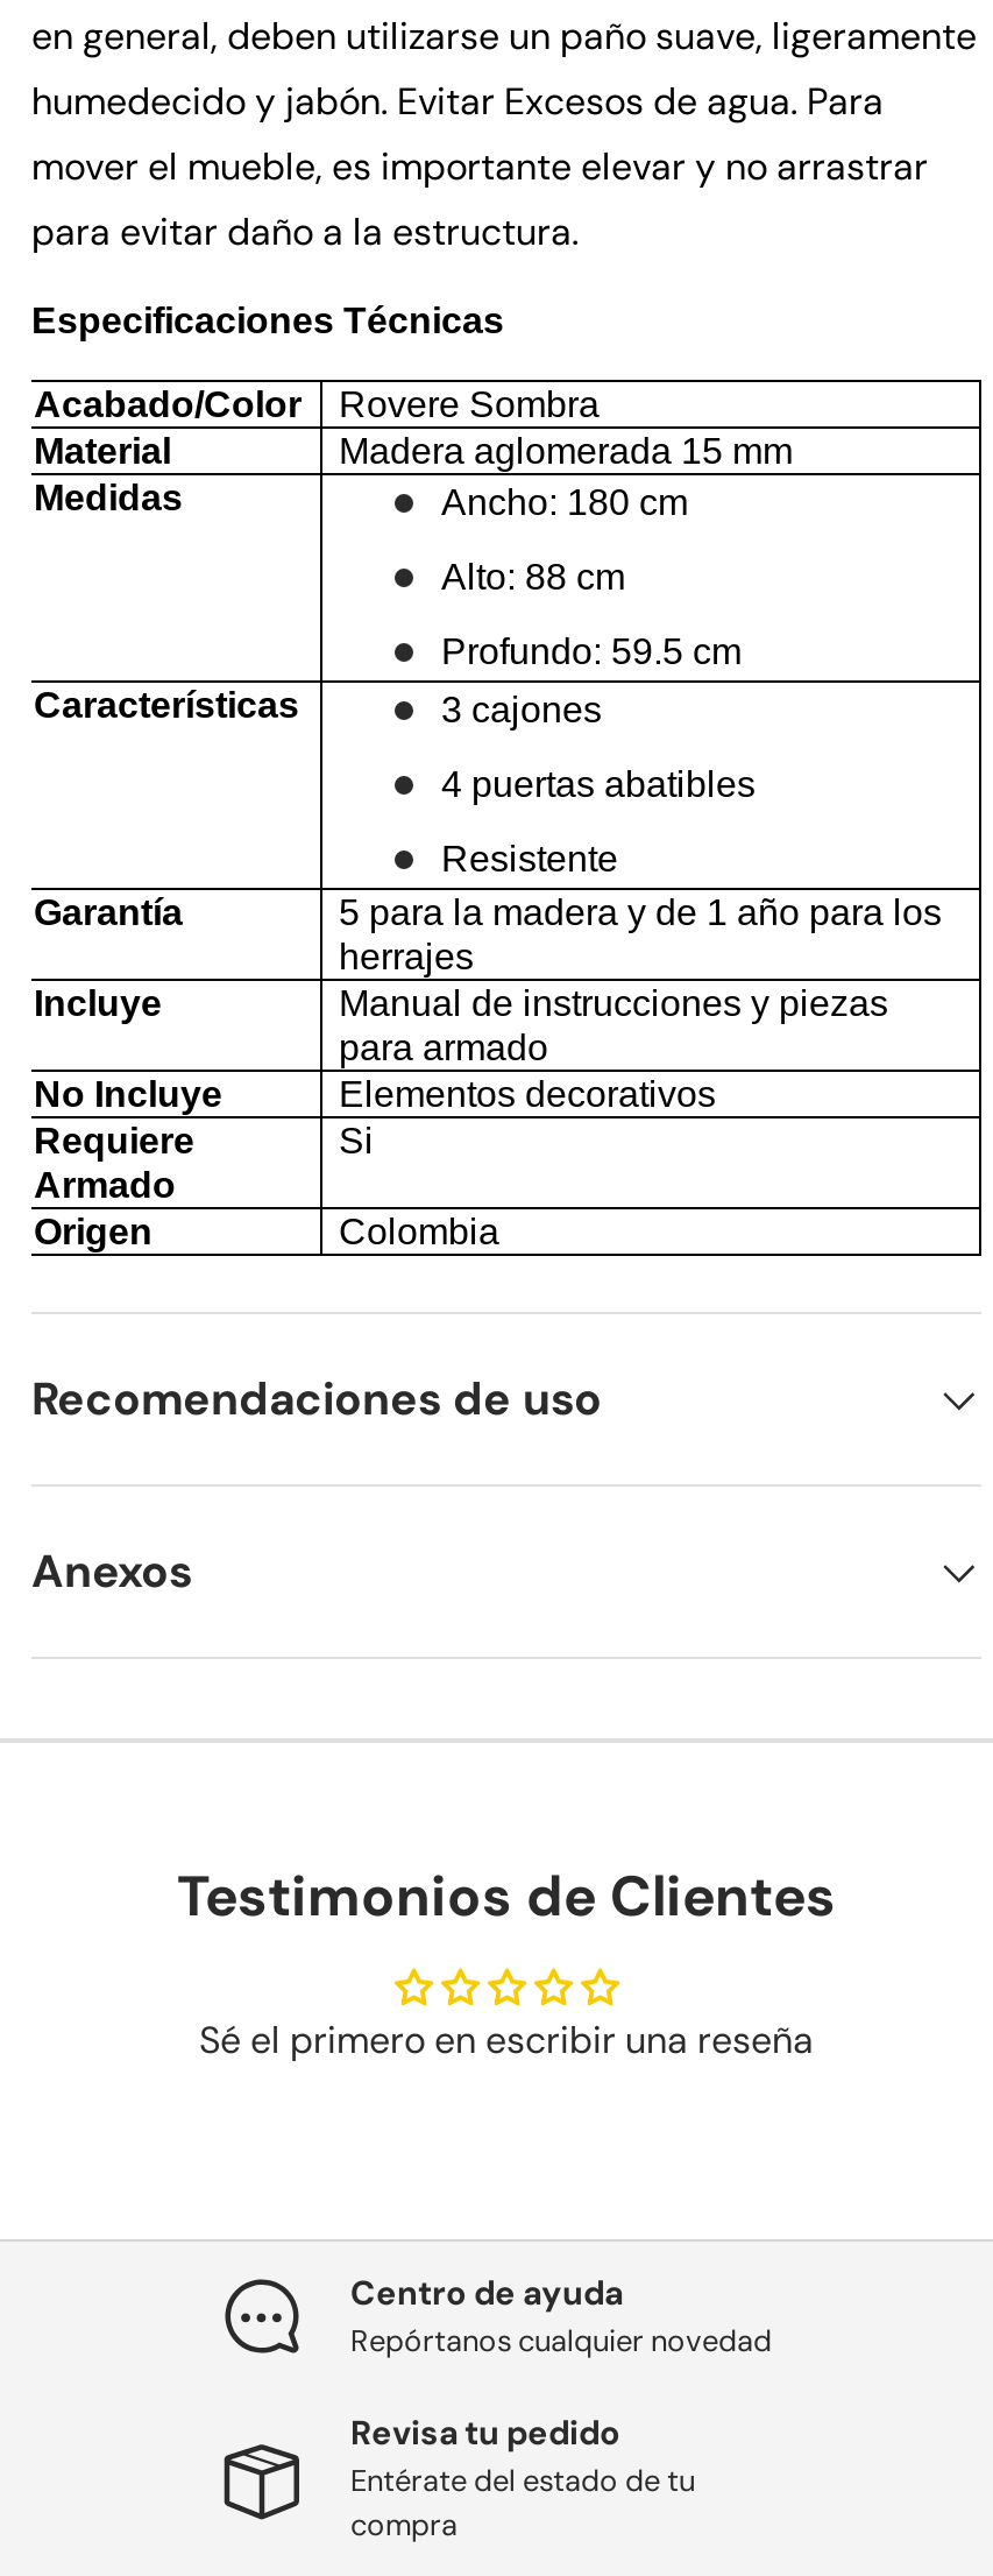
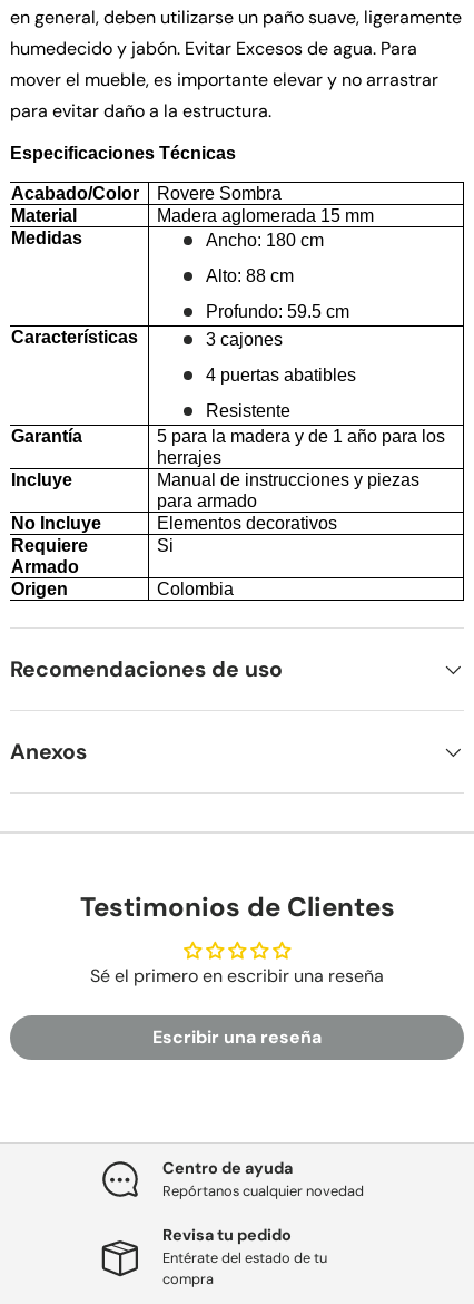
none -> [152,1026,322,1049] Escribir una reseña

